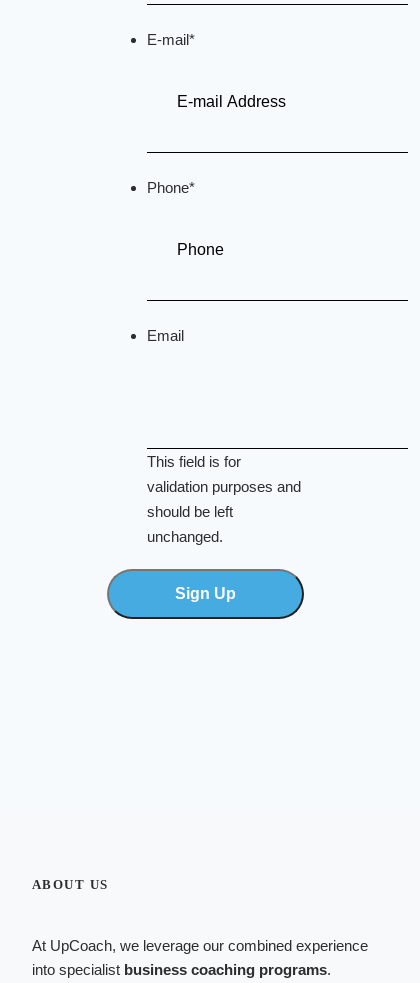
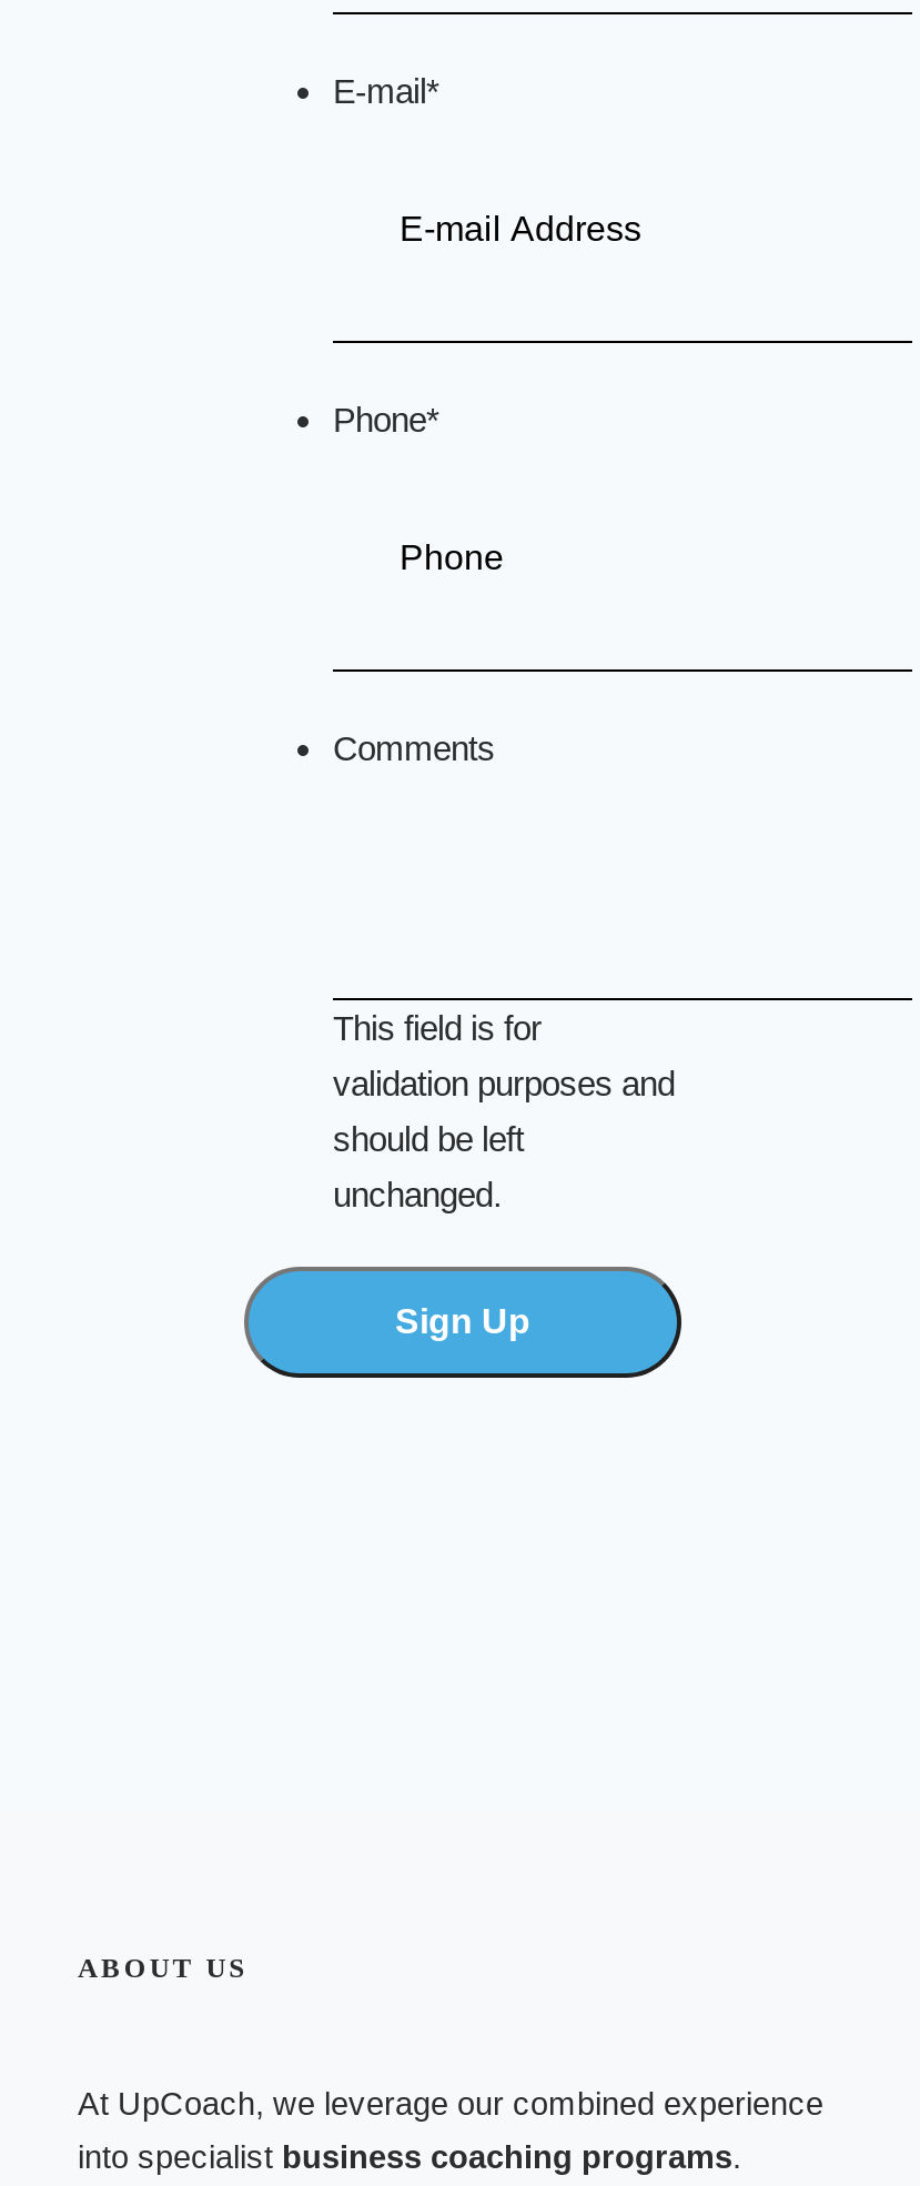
[147,327,184,344] Email -> [333,729,495,767] Comments

